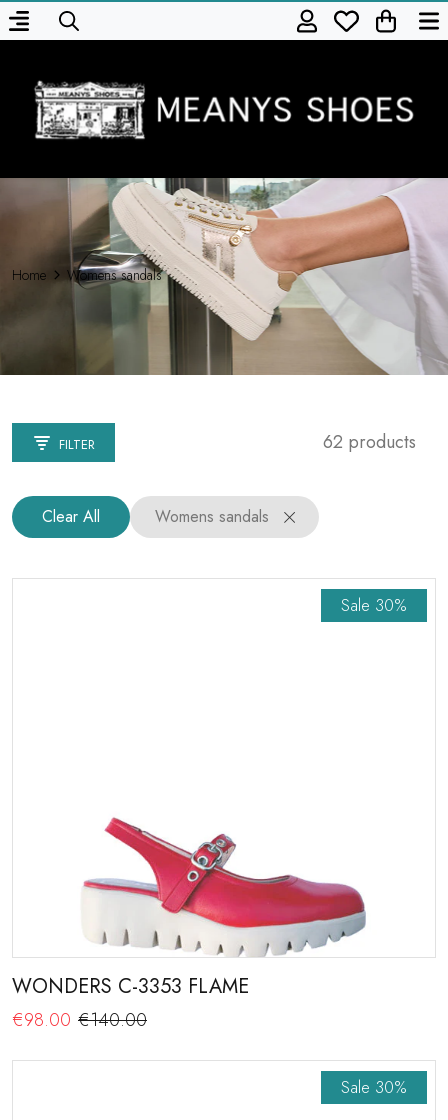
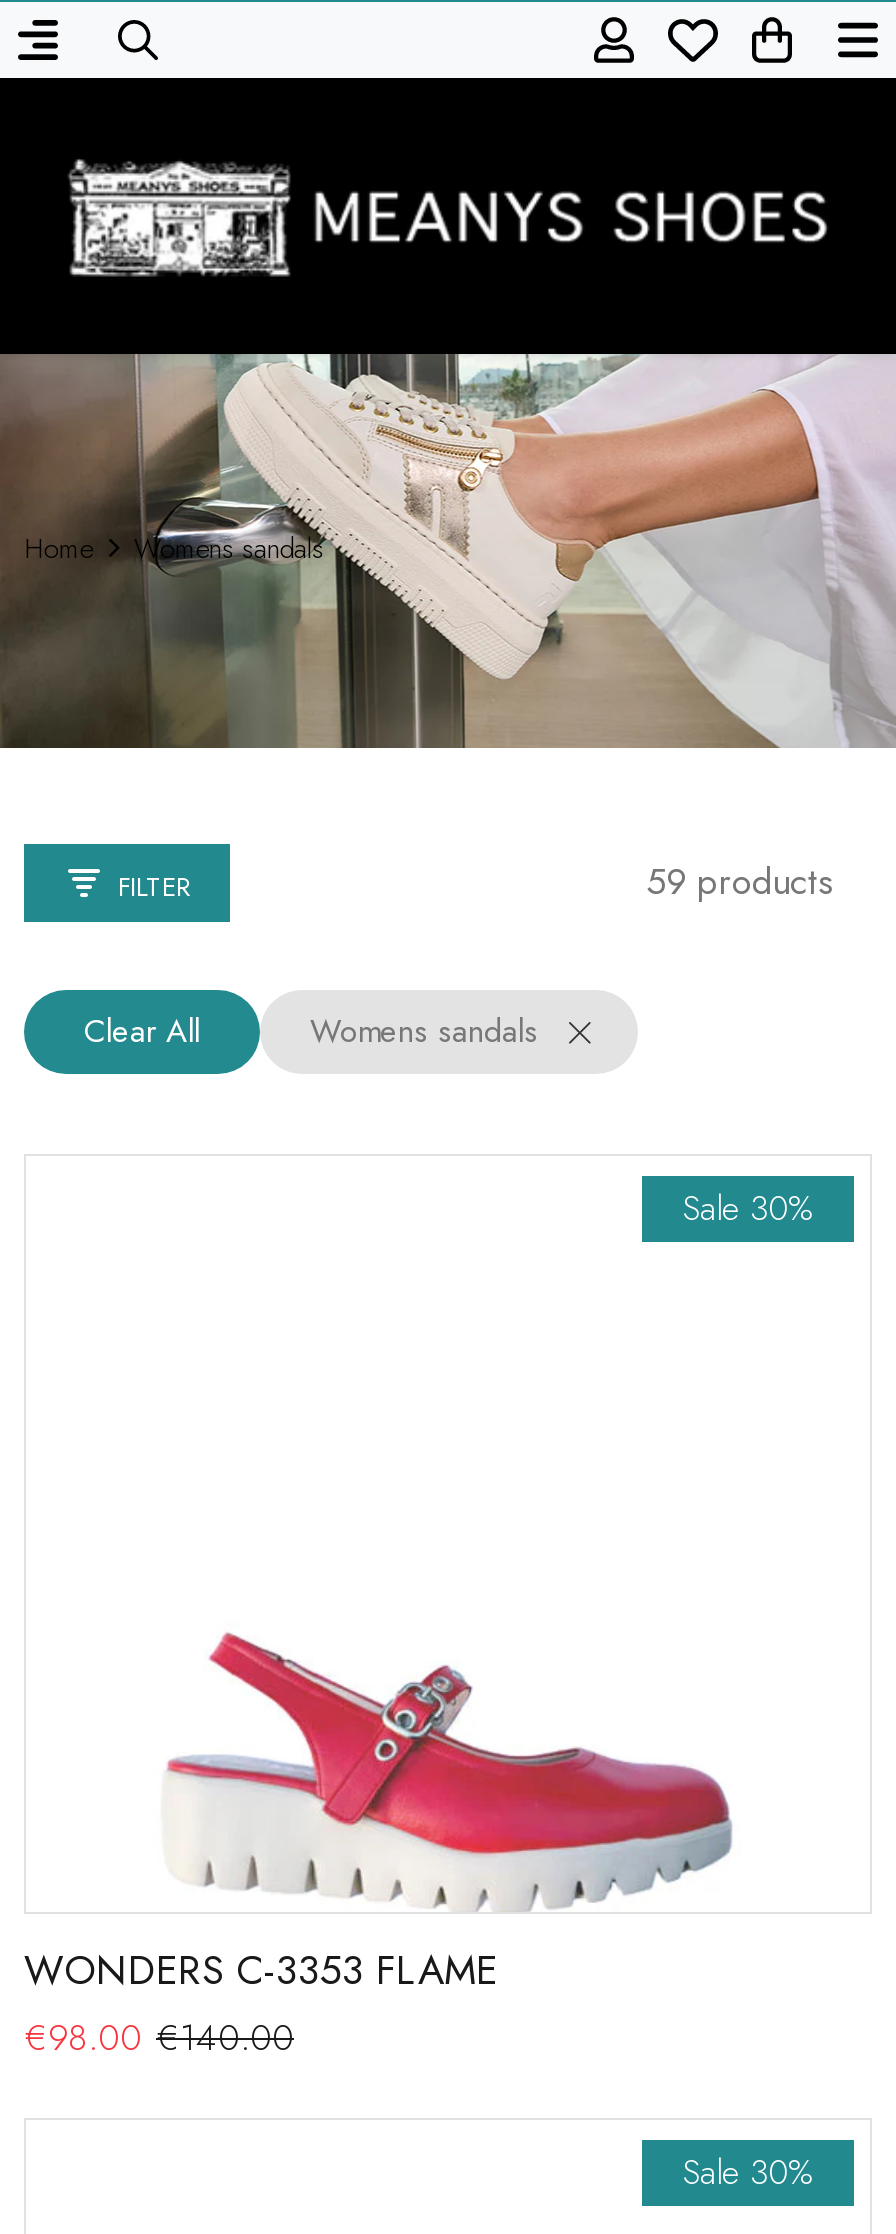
[323,429,416,455] 62 products -> [646,856,832,908] 59 products

